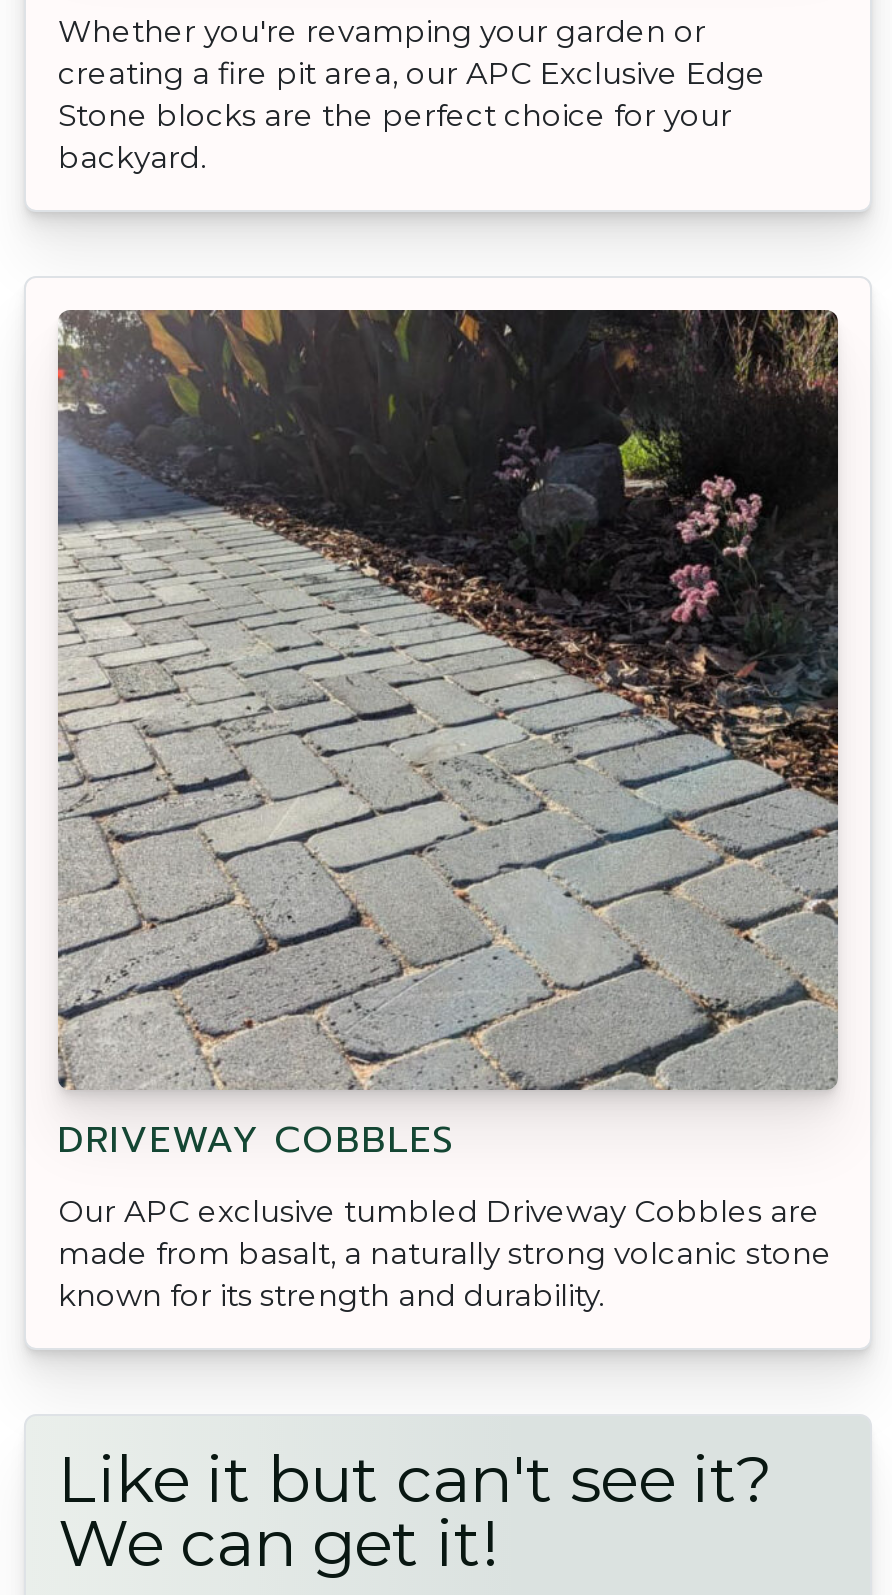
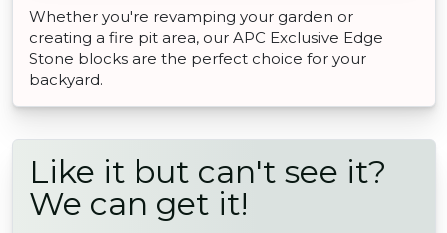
[56,308,840,1313] [image] | DRIVEWAY COBBLES | Our APC exclusive tumbled Driveway Cobbles are | made from basalt, a naturally strong volcanic stone | known for its strength and durability. -> none

